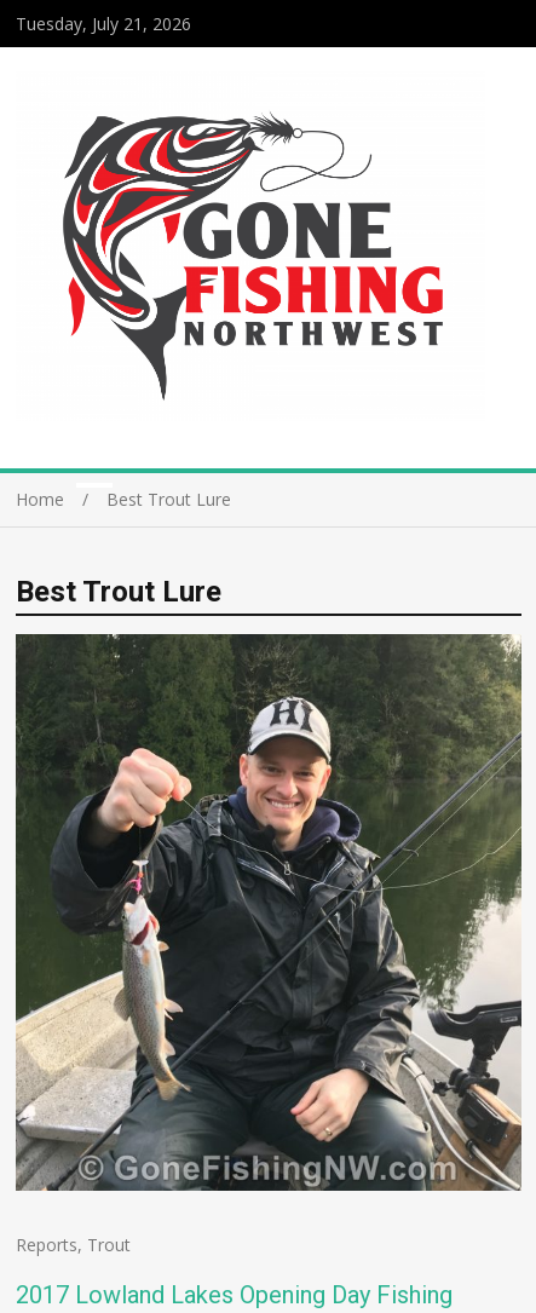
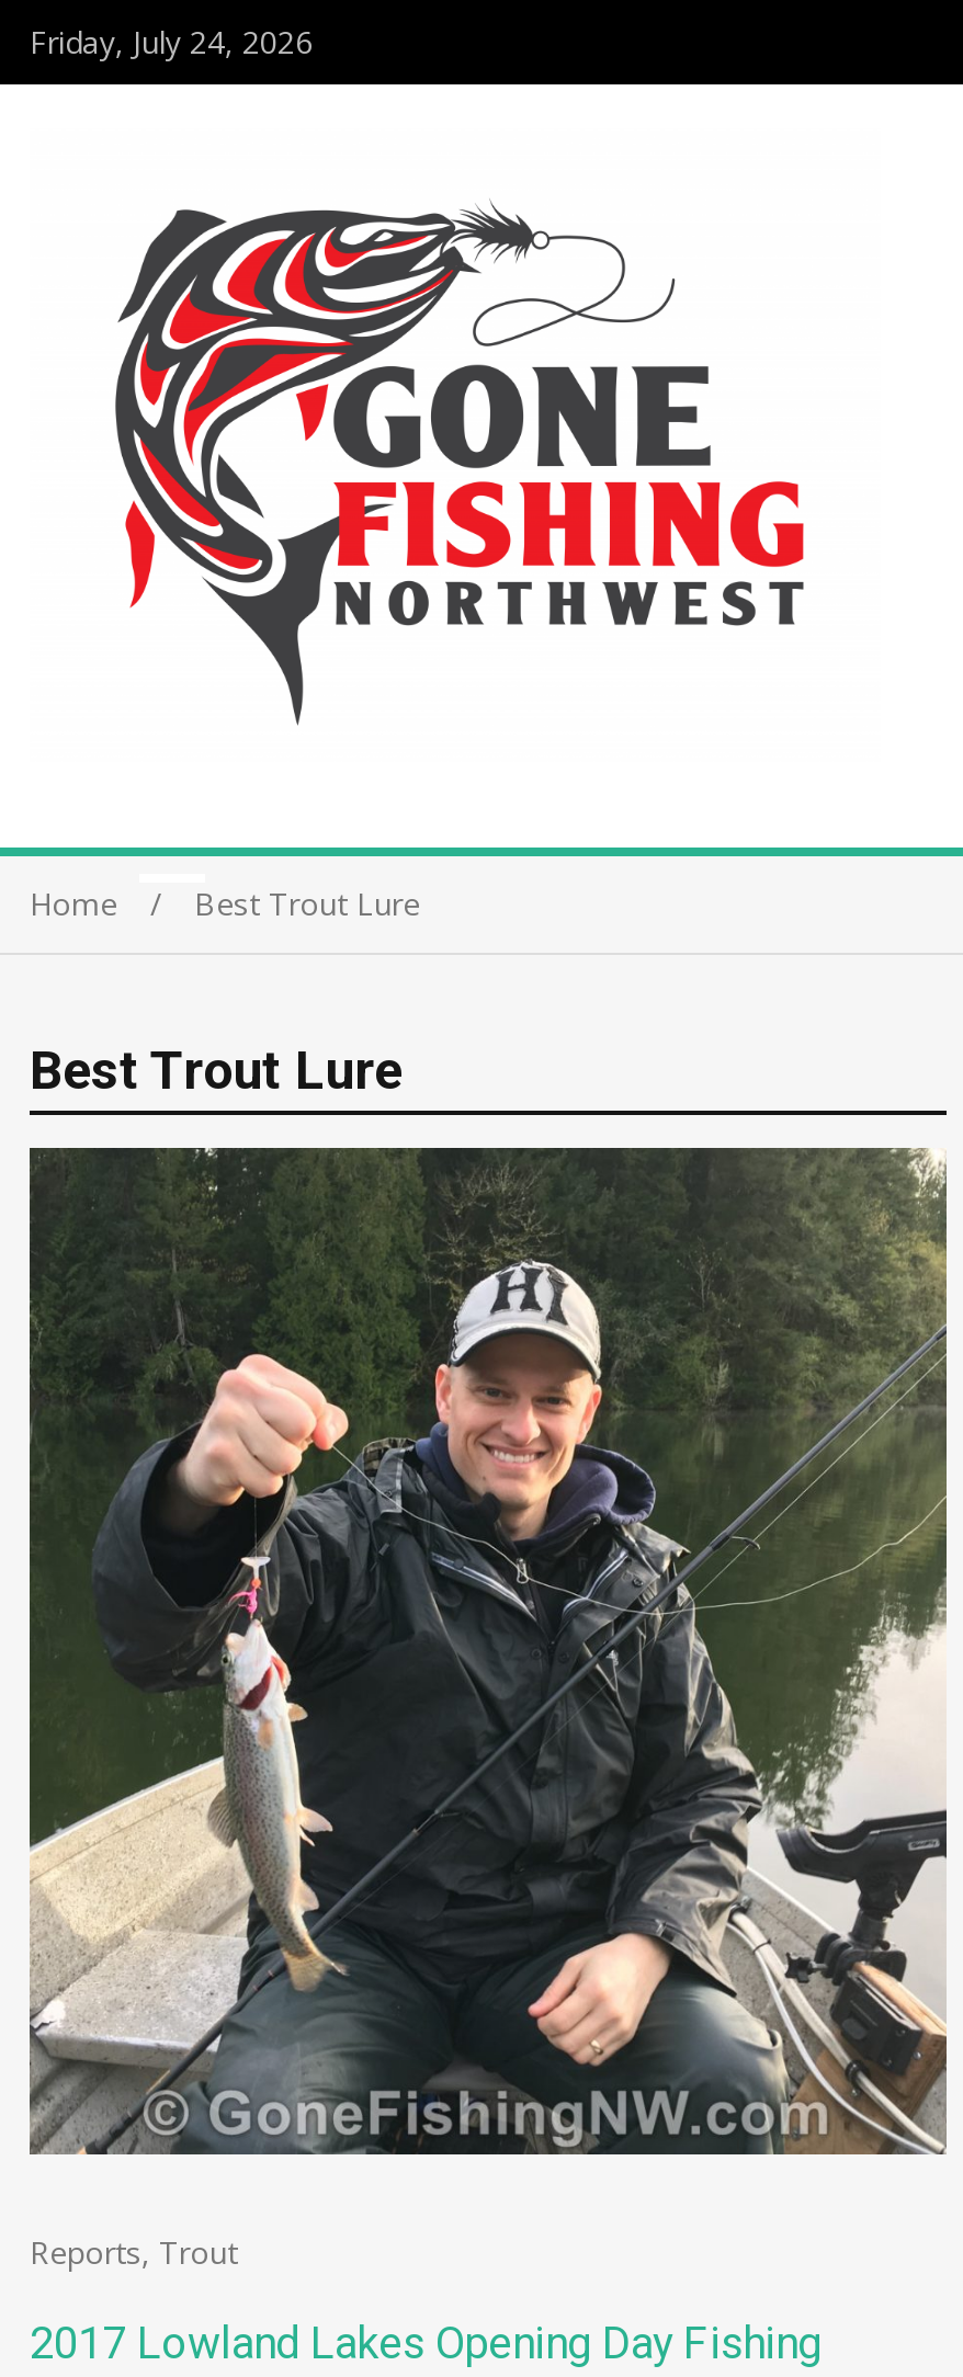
[16,12,191,35] Tuesday, July 21, 2026 -> [30,21,313,62] Friday, July 24, 2026

